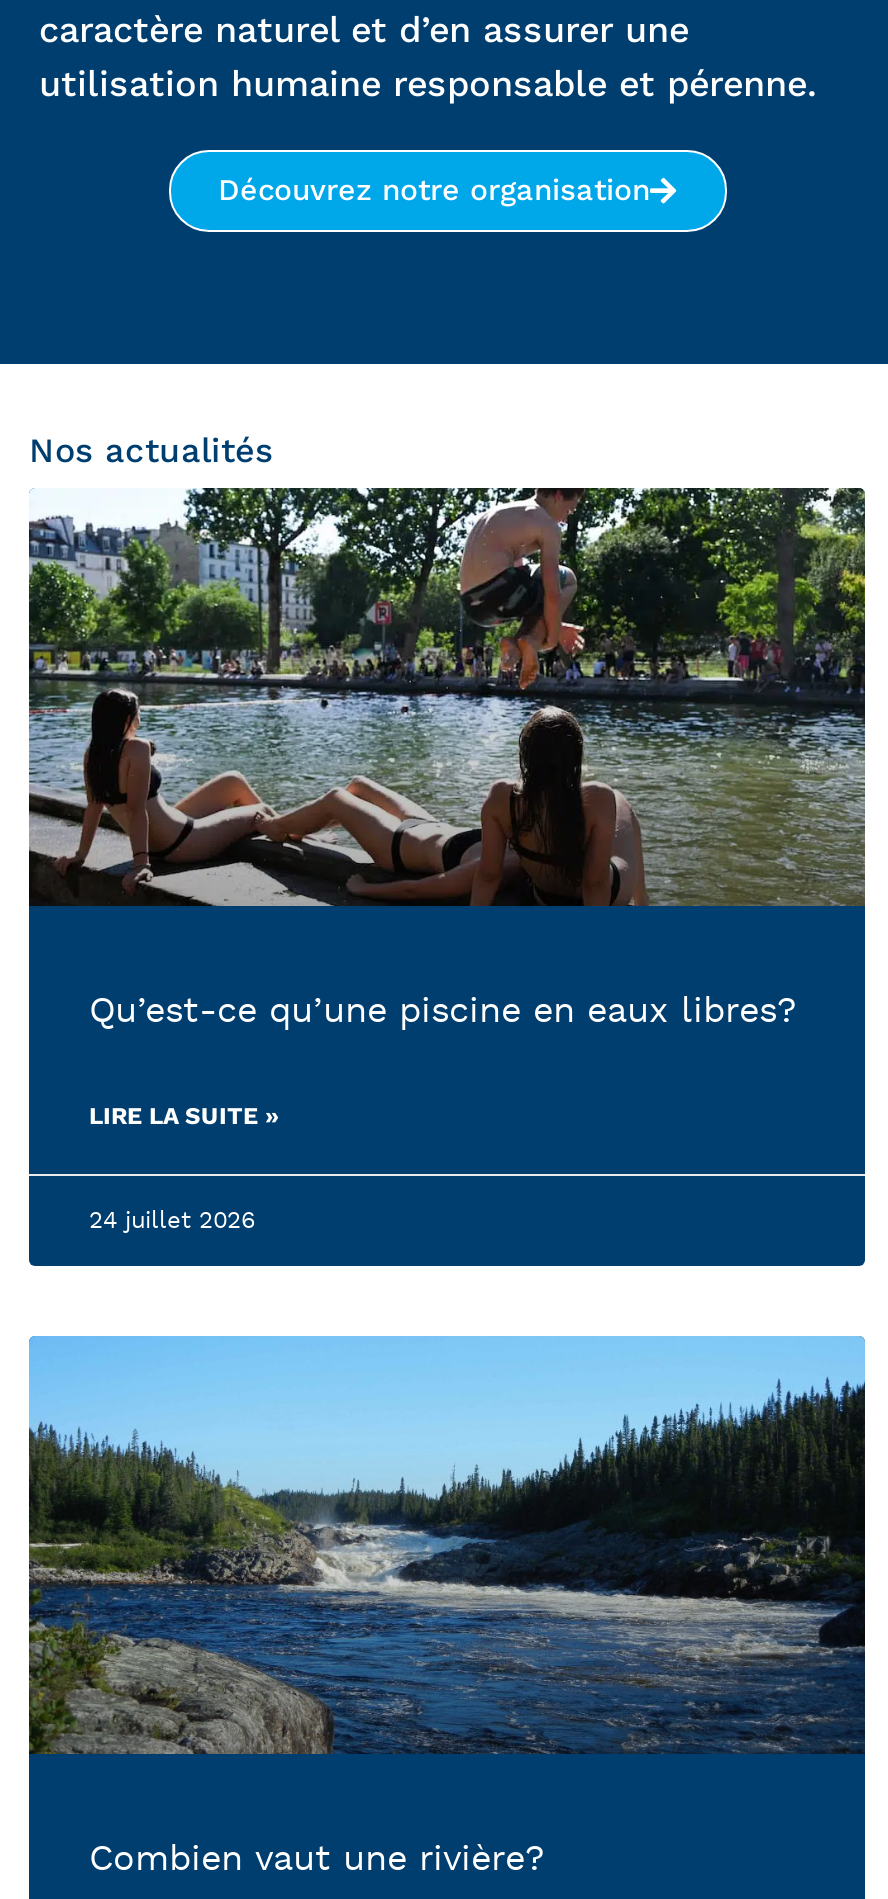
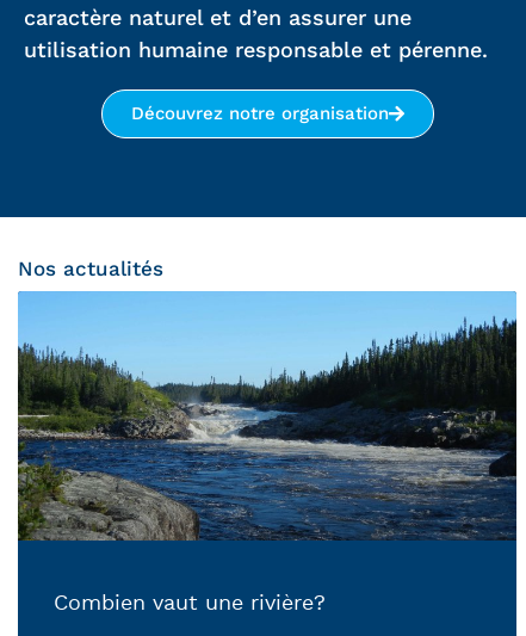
[27,486,867,908] [image] -> none
[89,994,797,1130] Qu’est-ce qu’une piscine en eaux libres? | LIRE LA SUITE » -> none
[89,1208,255,1232] 24 juillet 2026 -> none

